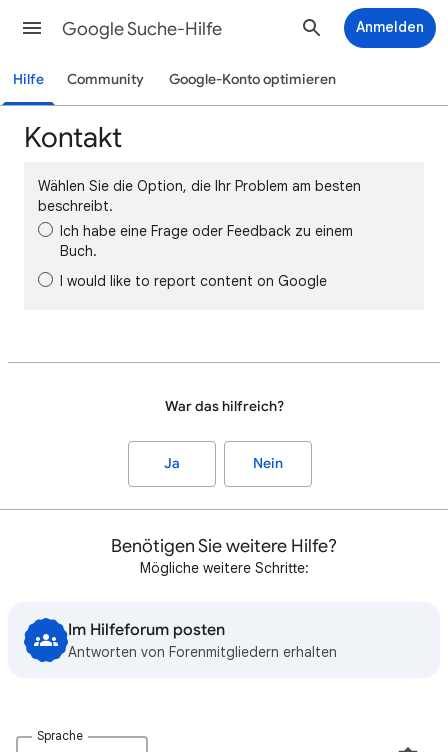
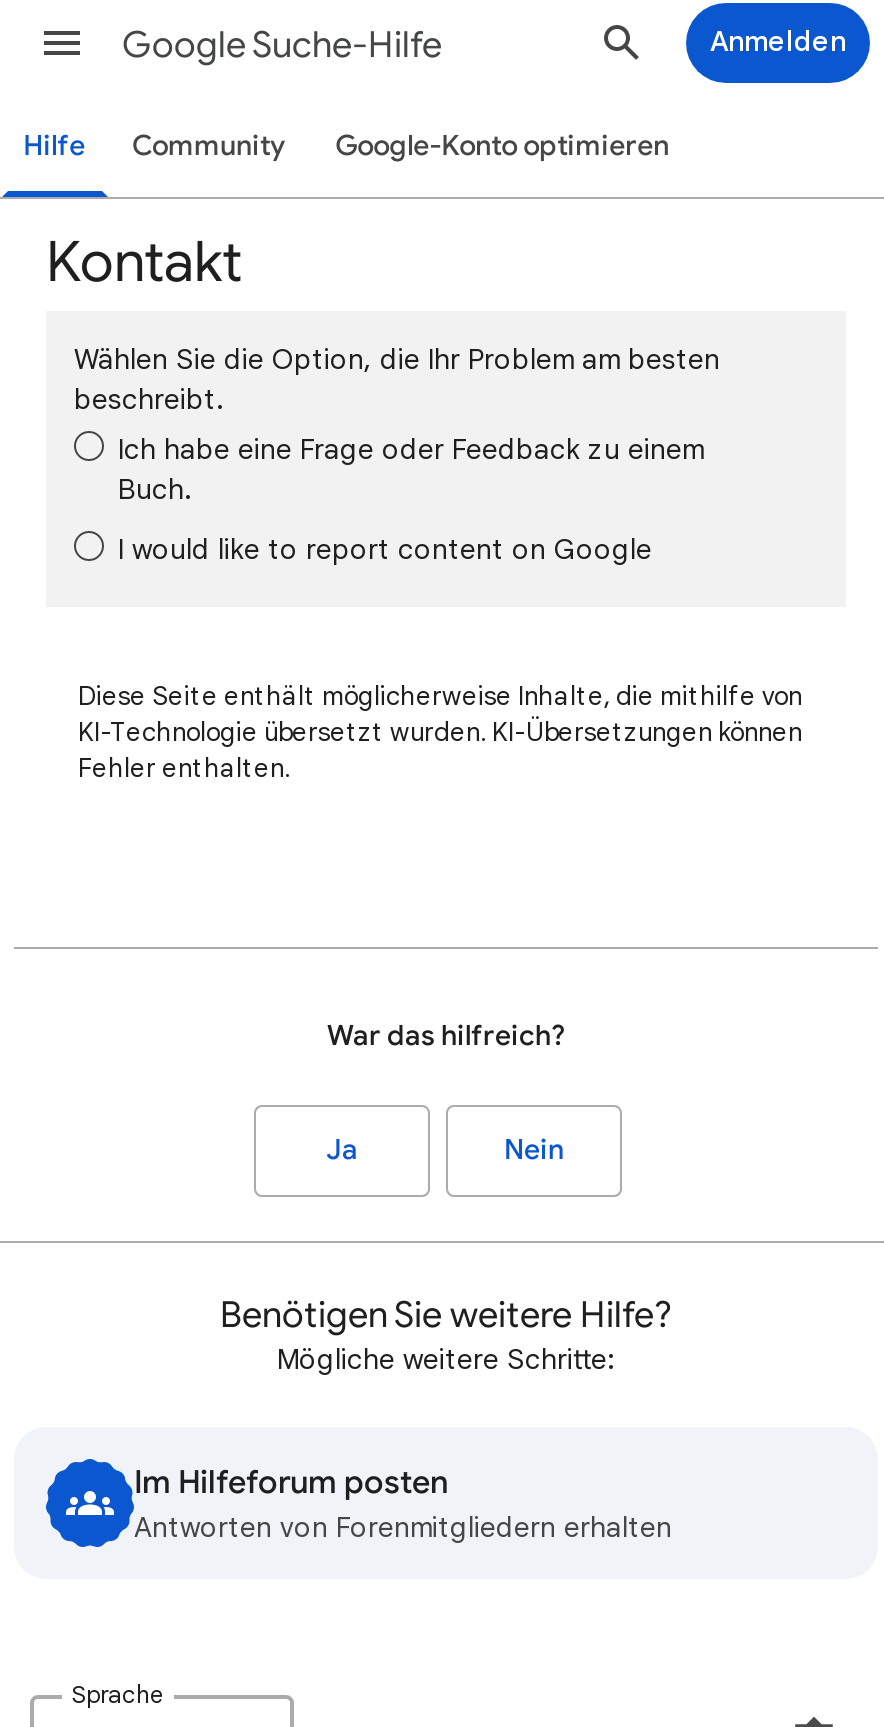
none -> [78,679,802,785] Diese Seite enthält möglicherweise Inhalte, die mithilfe von | KI-Technologie übersetzt wurden. KI-Übersetzungen können | Fehler enthalten.

